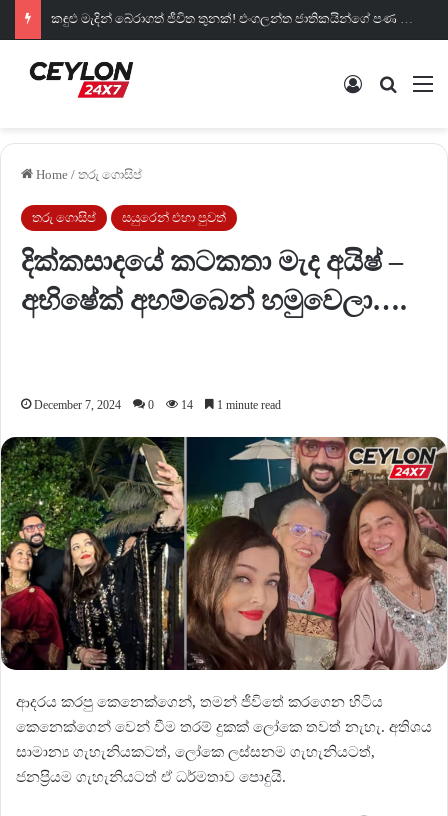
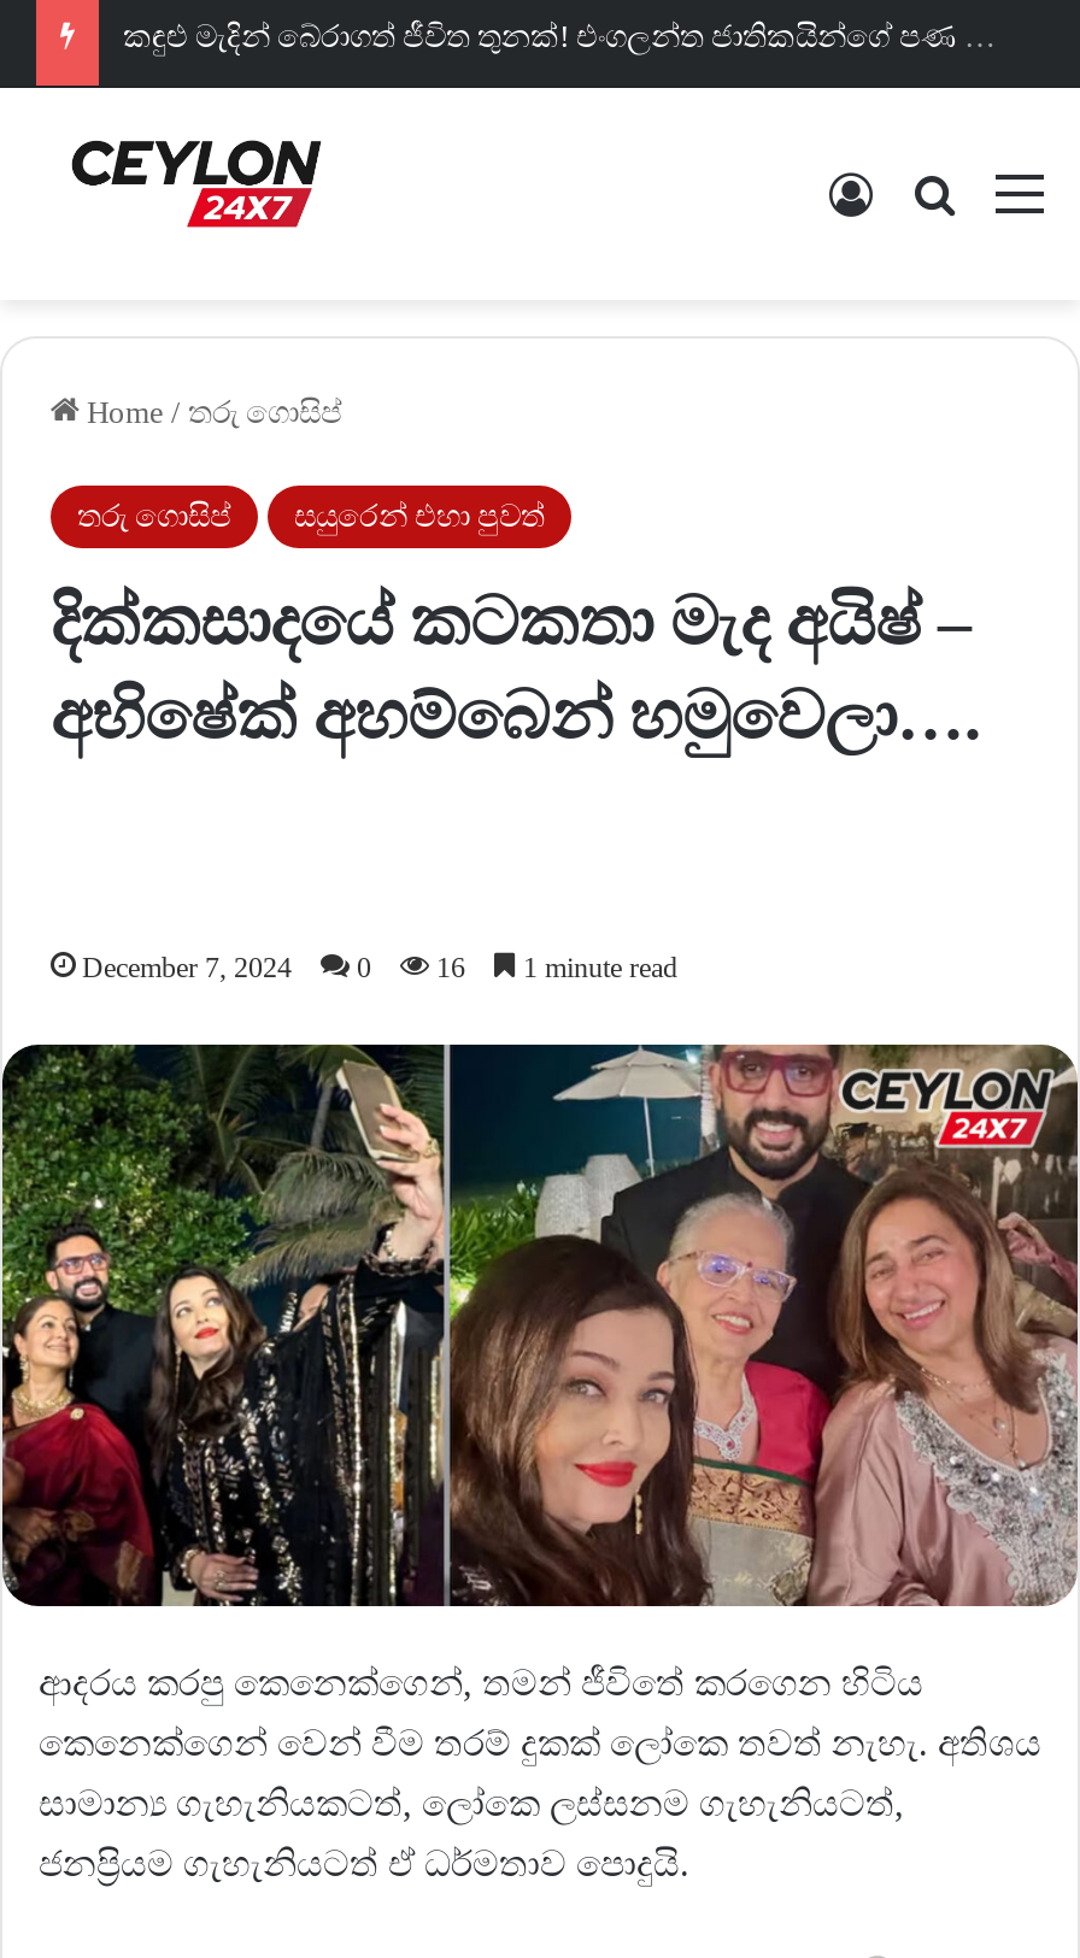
[34,398,281,412] December 7, 2024 0 14 1 minute read -> [82,951,677,984] December 7, 2024 0 16 1 minute read

